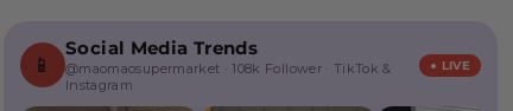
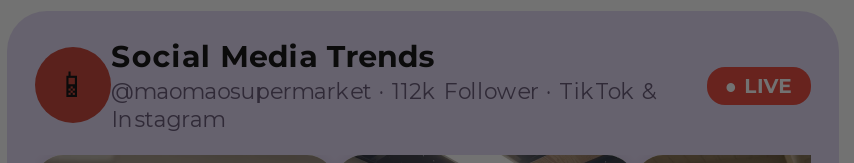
[65,60,392,77] @maomaosupermarket · 108k Follower · TikTok & -> [111,77,657,105] @maomaosupermarket · 112k Follower · TikTok &

